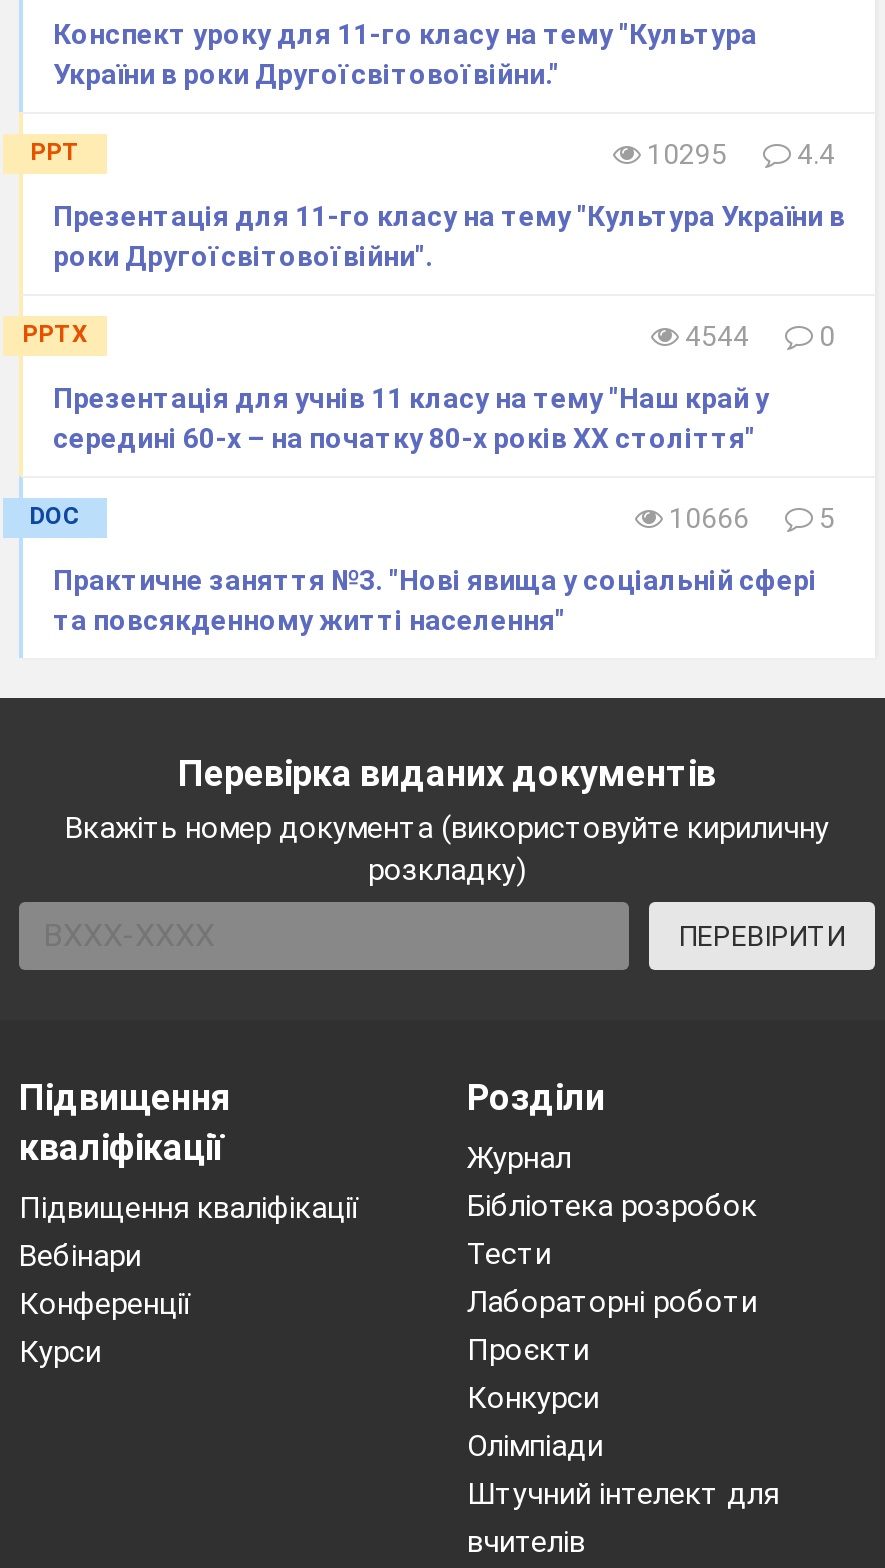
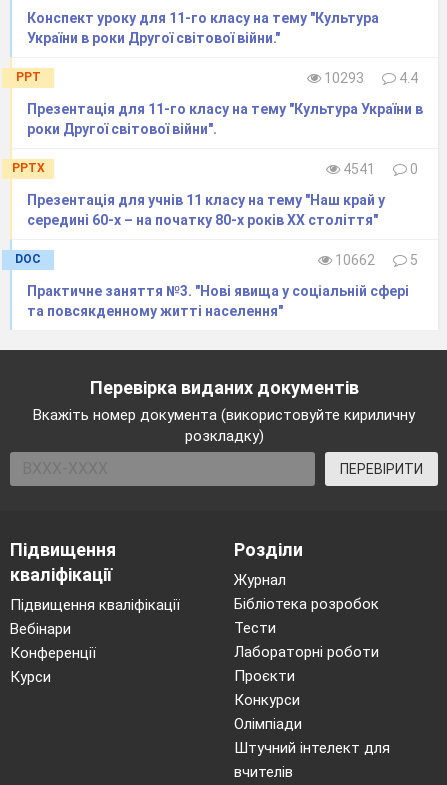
[641,139,835,171] 10295 4.4 -> [321,70,418,86] 10293 4.4
[679,321,835,353] 4544 0 -> [340,161,418,177] 4541 0
[663,503,749,535] 10666 -> [332,252,375,268] 10662

